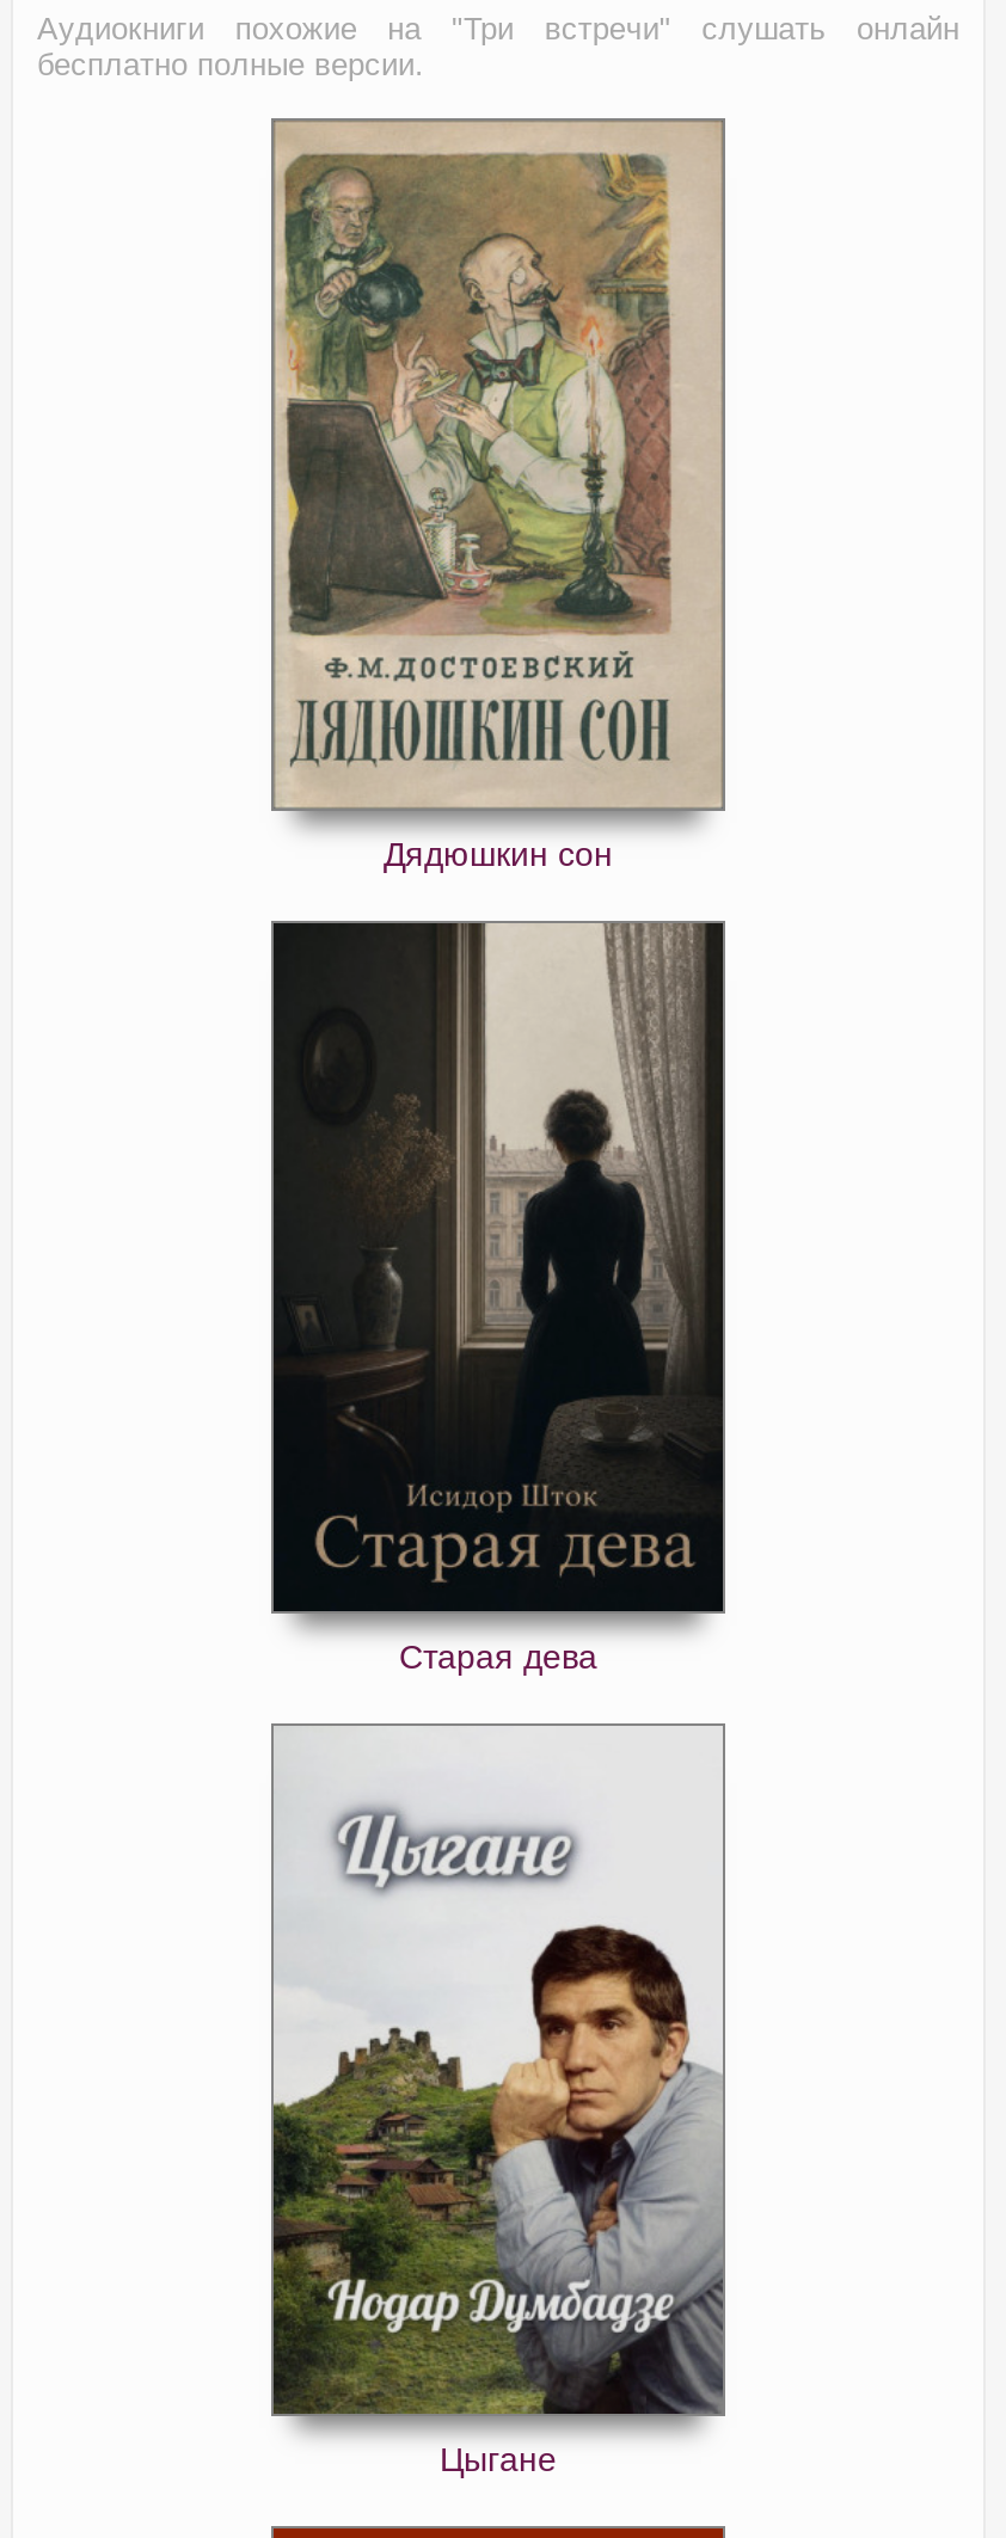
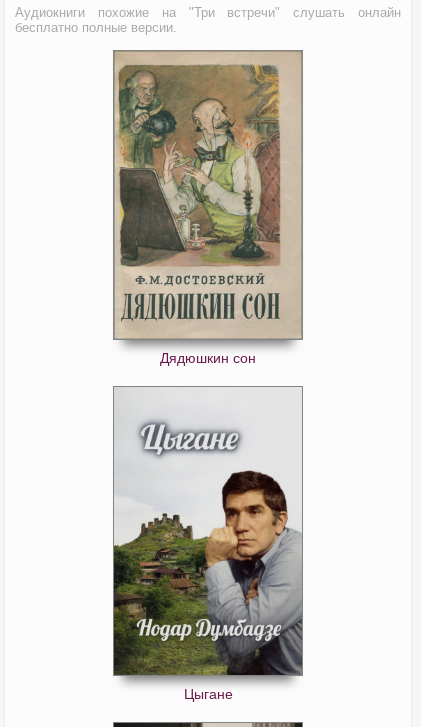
[271,921,725,1676] [image] | Старая дева -> none

